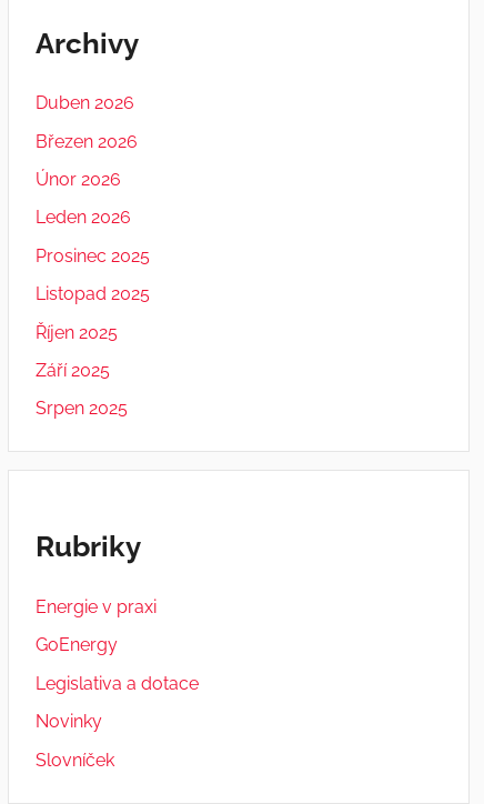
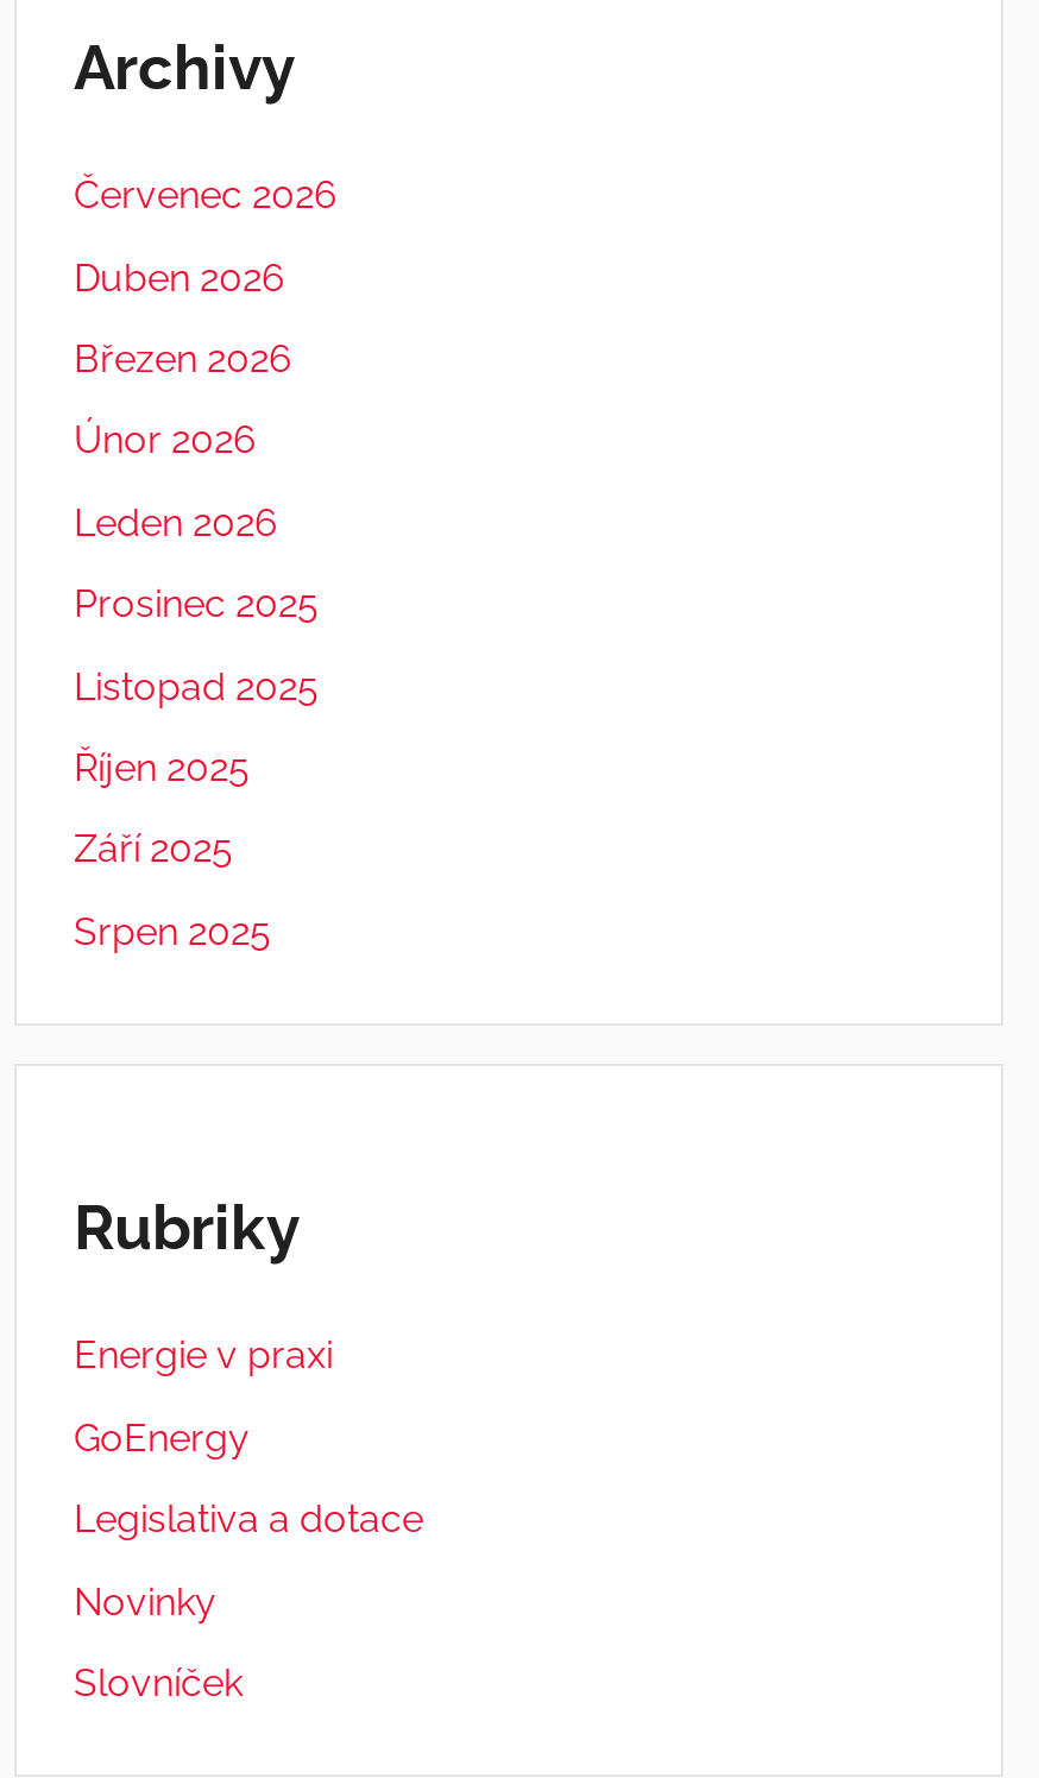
none -> [74,173,338,218] Červenec 2026

